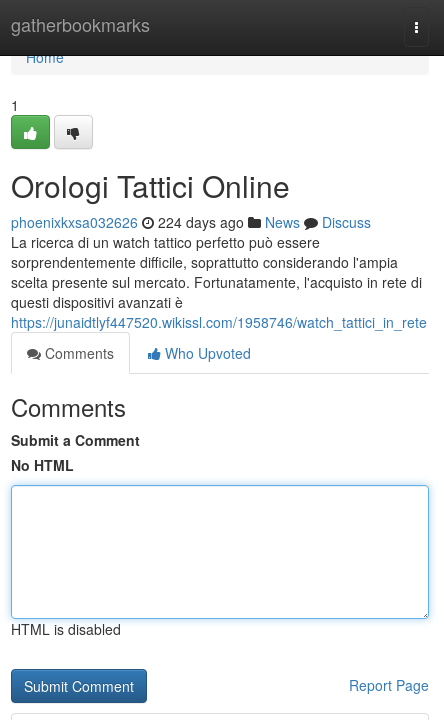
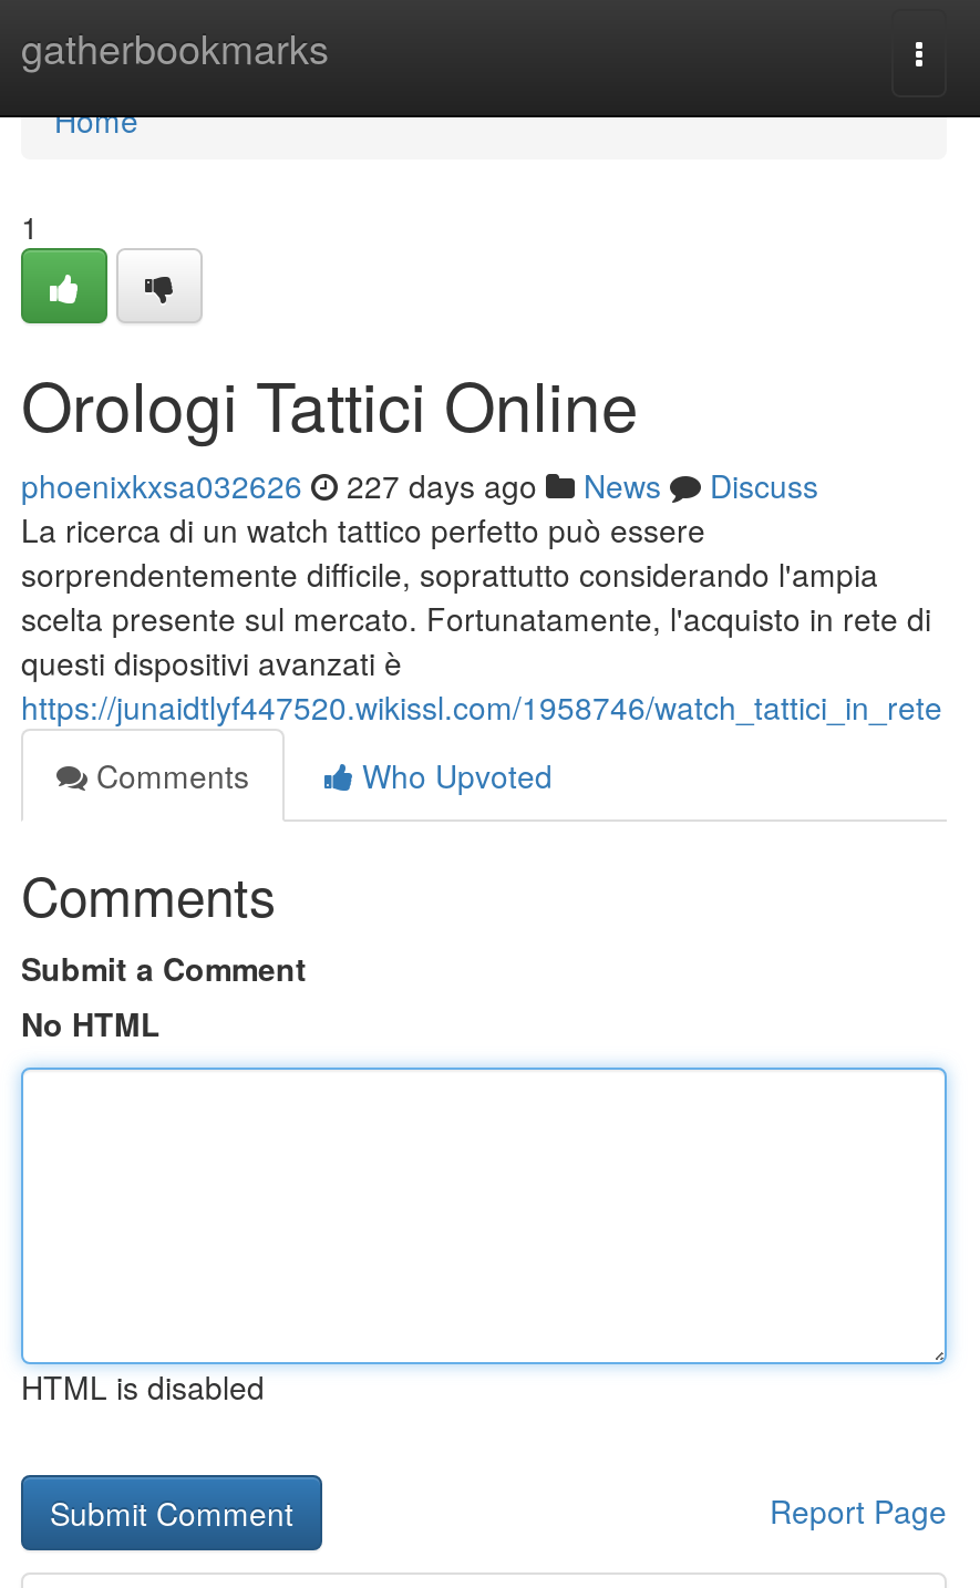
[11,212,371,232] phoenixkxsa032626 224 days ago News Discuss -> [21,463,818,507] phoenixkxsa032626 227 days ago News Discuss

